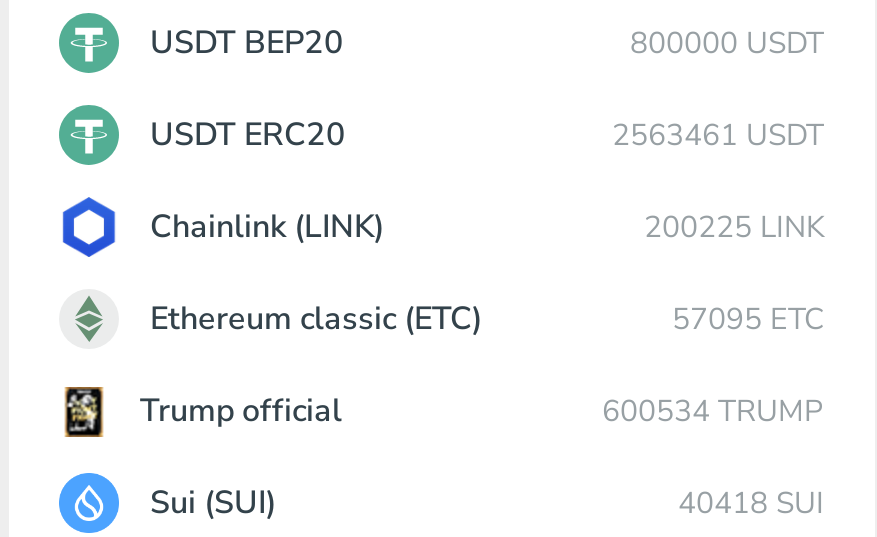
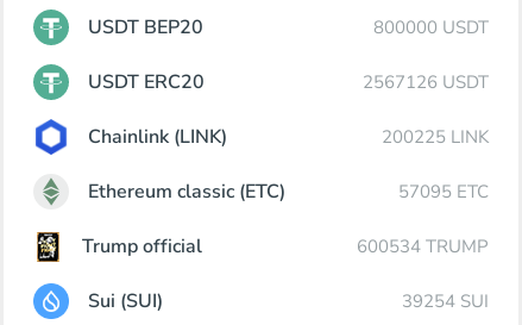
[612,115,824,155] 2563461 USDT -> [362,70,488,94] 2567126 USDT
[678,483,824,523] 40418 SUI -> [401,289,488,313] 39254 SUI

